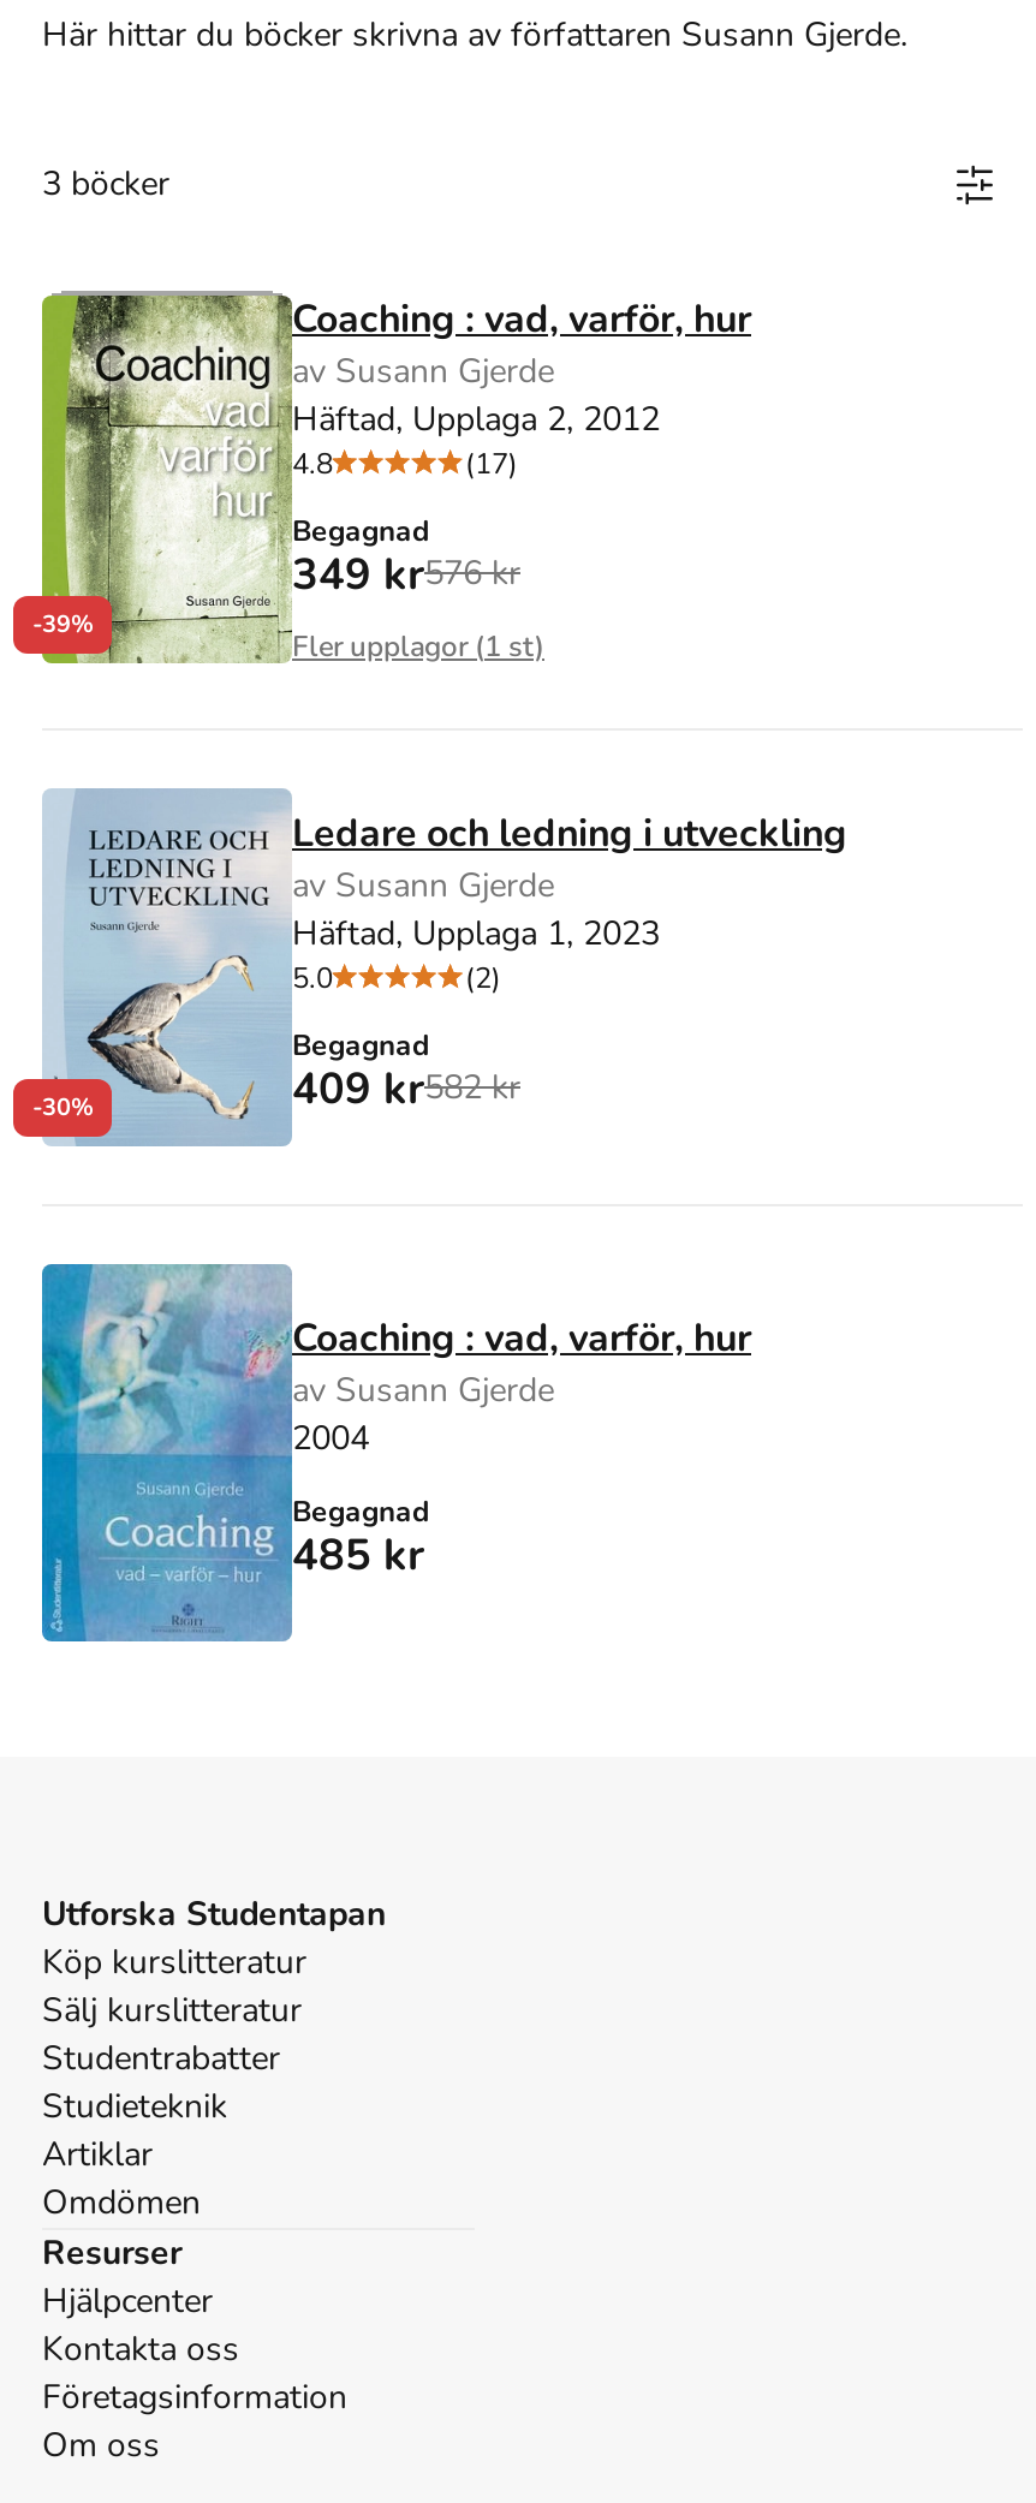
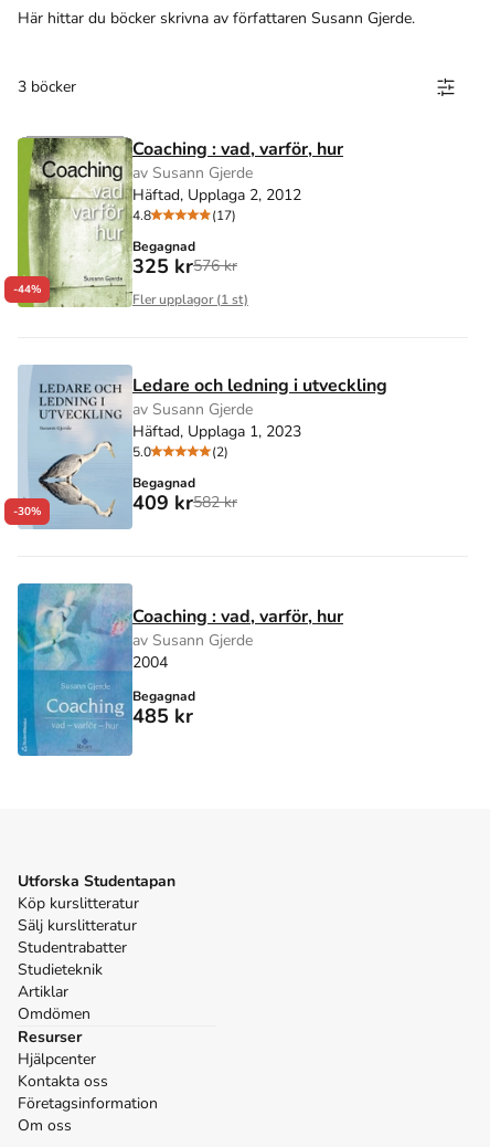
[292,546,520,603] 349 kr576 kr -> [132,253,237,280] 325 kr576 kr
[32,608,93,641] -39% -> [13,282,41,297] -44%

